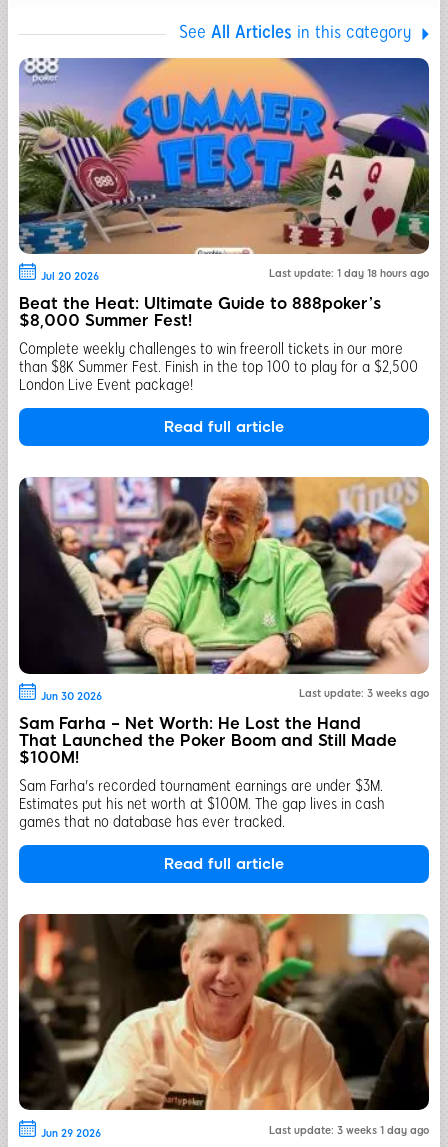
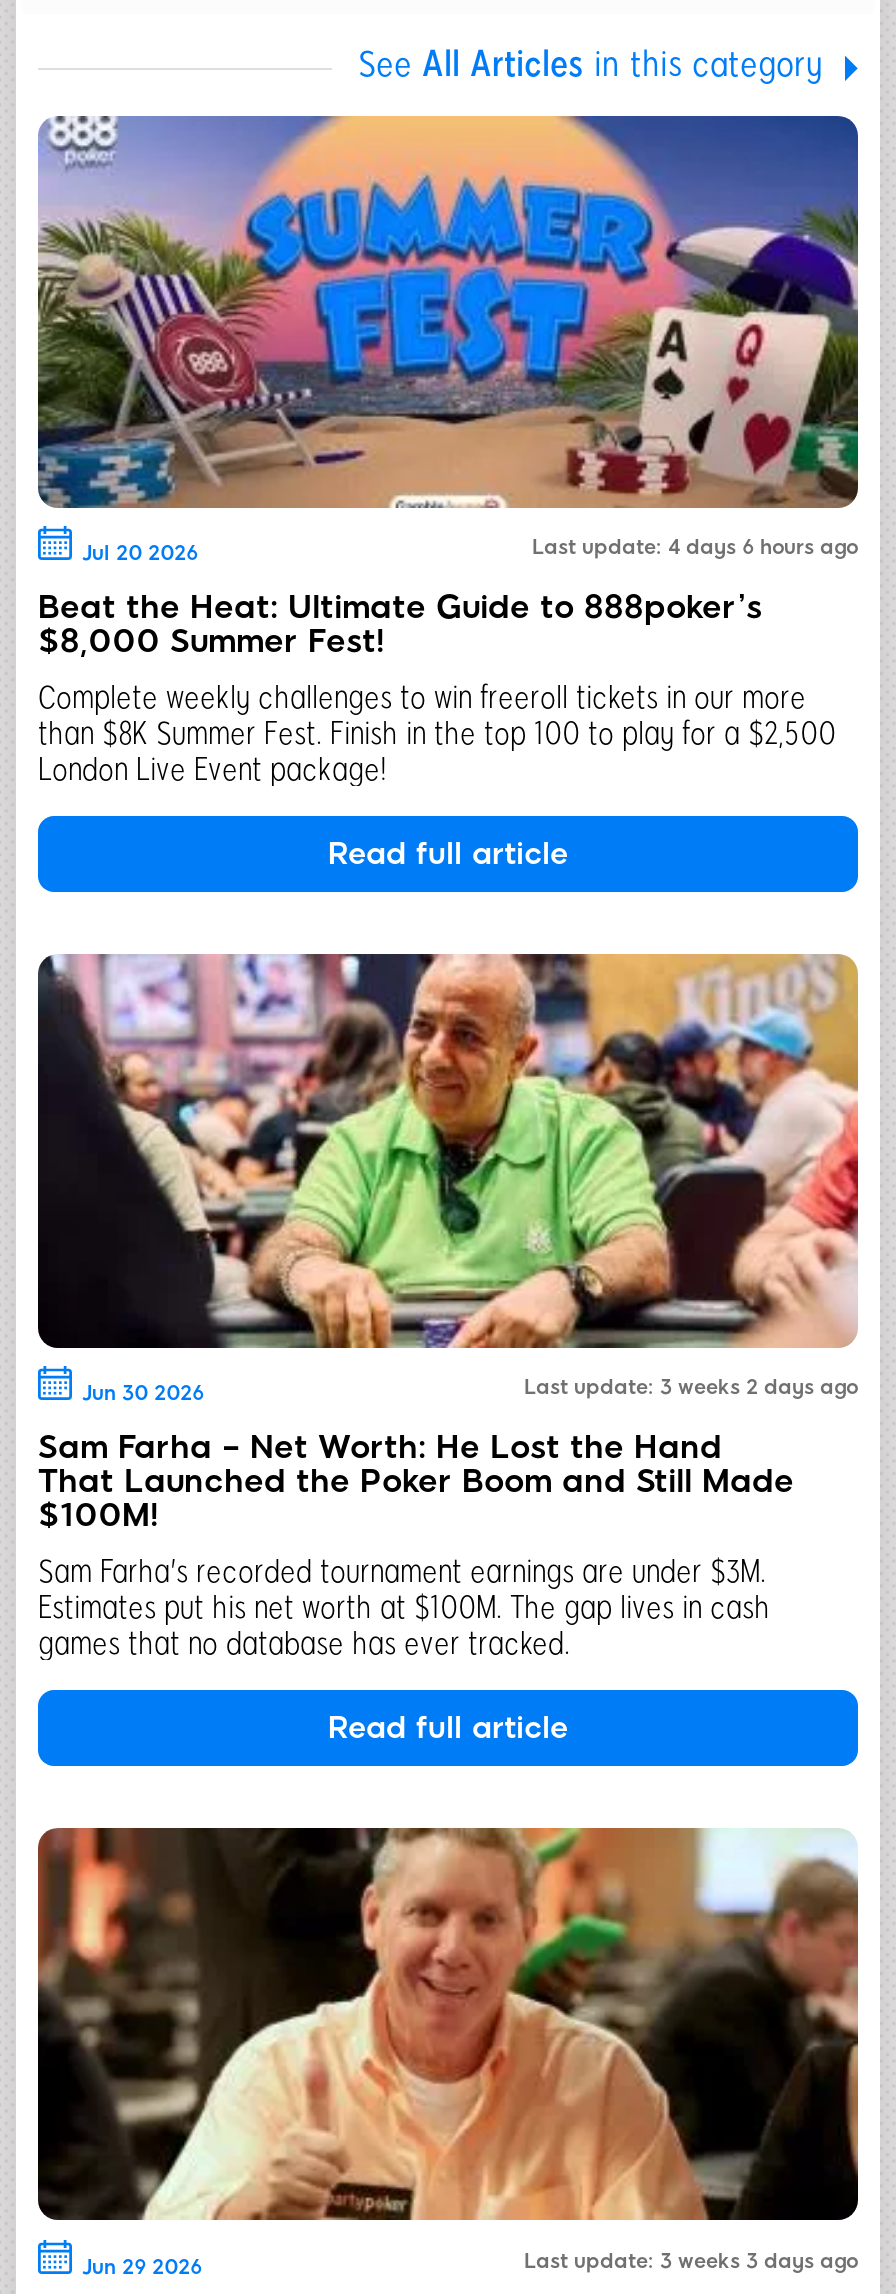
[269,267,429,280] Last update: 1 day 18 hours ago -> [532,535,858,561] Last update: 4 days 6 hours ago
[299,687,429,700] Last update: 3 weeks ago -> [524,1374,858,1400] Last update: 3 weeks 2 days ago
[269,1124,429,1137] Last update: 3 weeks 1 day ago -> [524,2248,858,2274] Last update: 3 weeks 3 days ago

